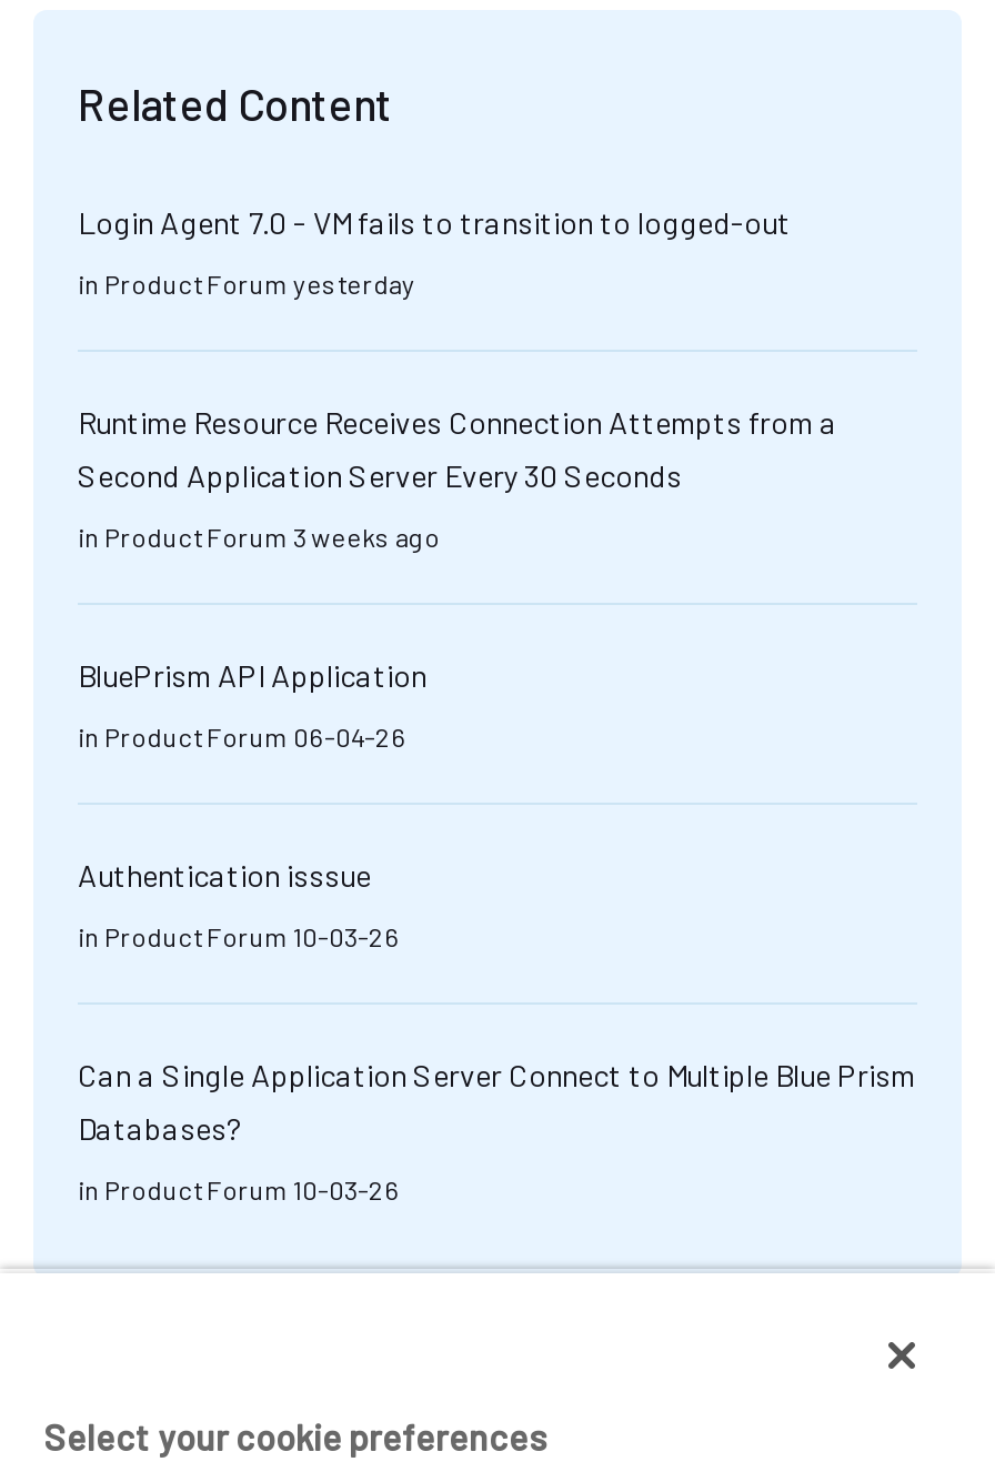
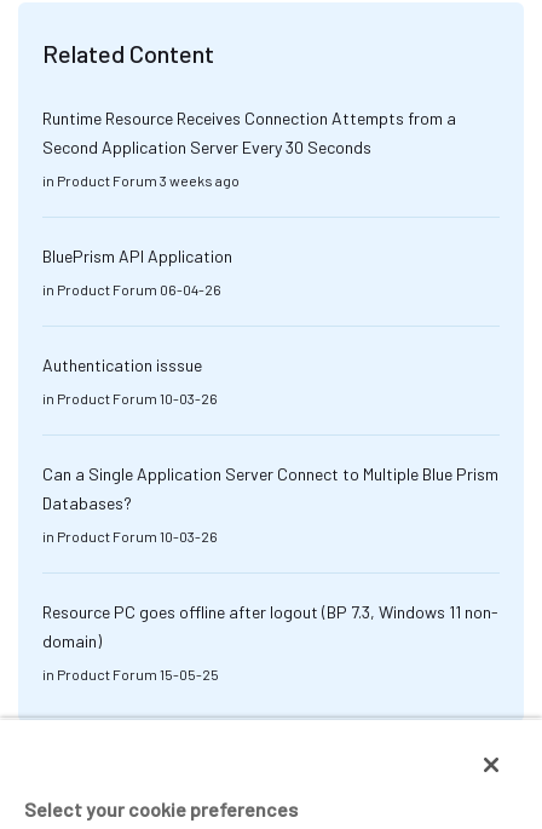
[78,203,791,299] Login Agent 7.0 - VM fails to transition to logged-out | in Product Forum yesterday -> none
moved [78,403,915,1204] -> [42,108,498,545]: Runtime Resource Receives Connection Attempts from a | Second Application Server Every 30 Seconds | in Product Forum 3 weeks ago | ... | Databases? | in Product Forum 10-03-26
none -> [42,601,498,683] Resource PC goes offline after logout (BP 7.3, Windows 11 non- | domain) | in Product Forum 15-05-25

